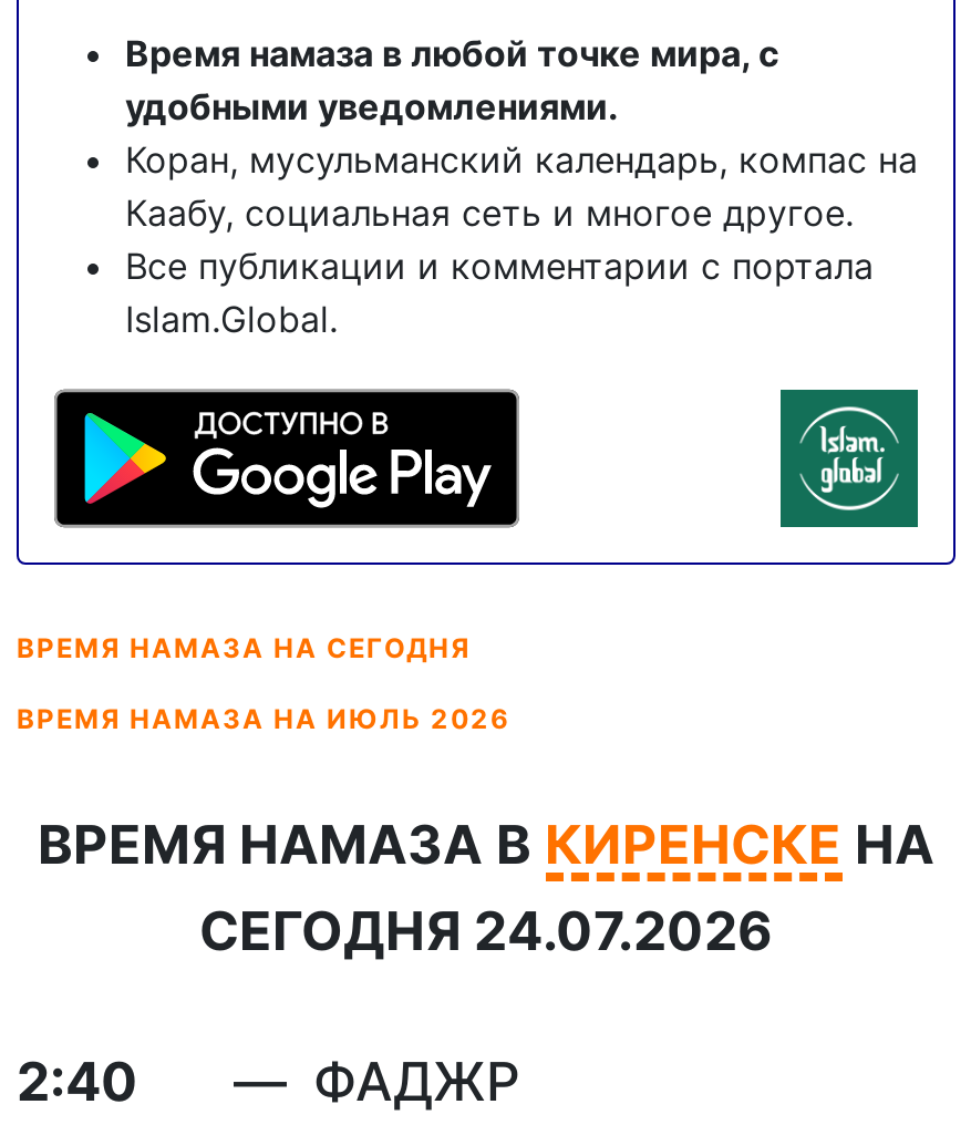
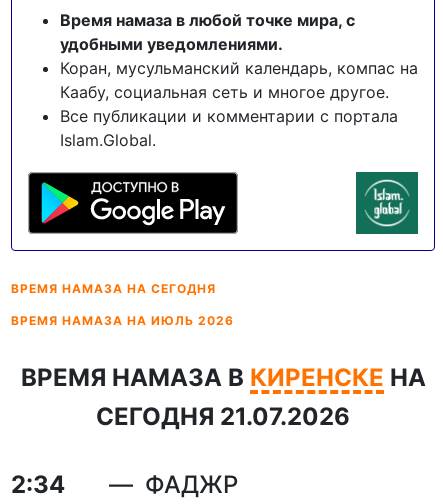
[199,899,773,963] СЕГОДНЯ 24.07.2026 -> [96,402,350,431] СЕГОДНЯ 21.07.2026
[17,1050,138,1114] 2:40 -> [11,470,65,499] 2:34

